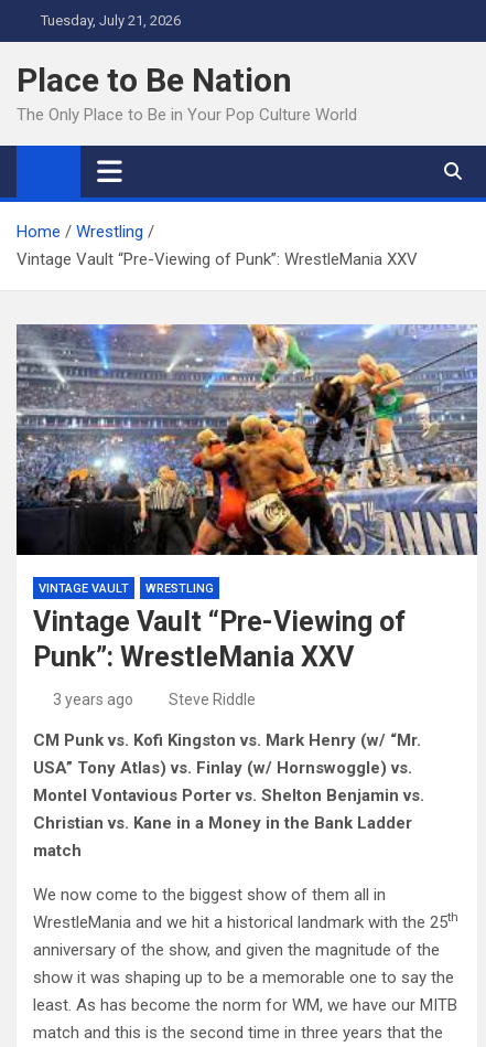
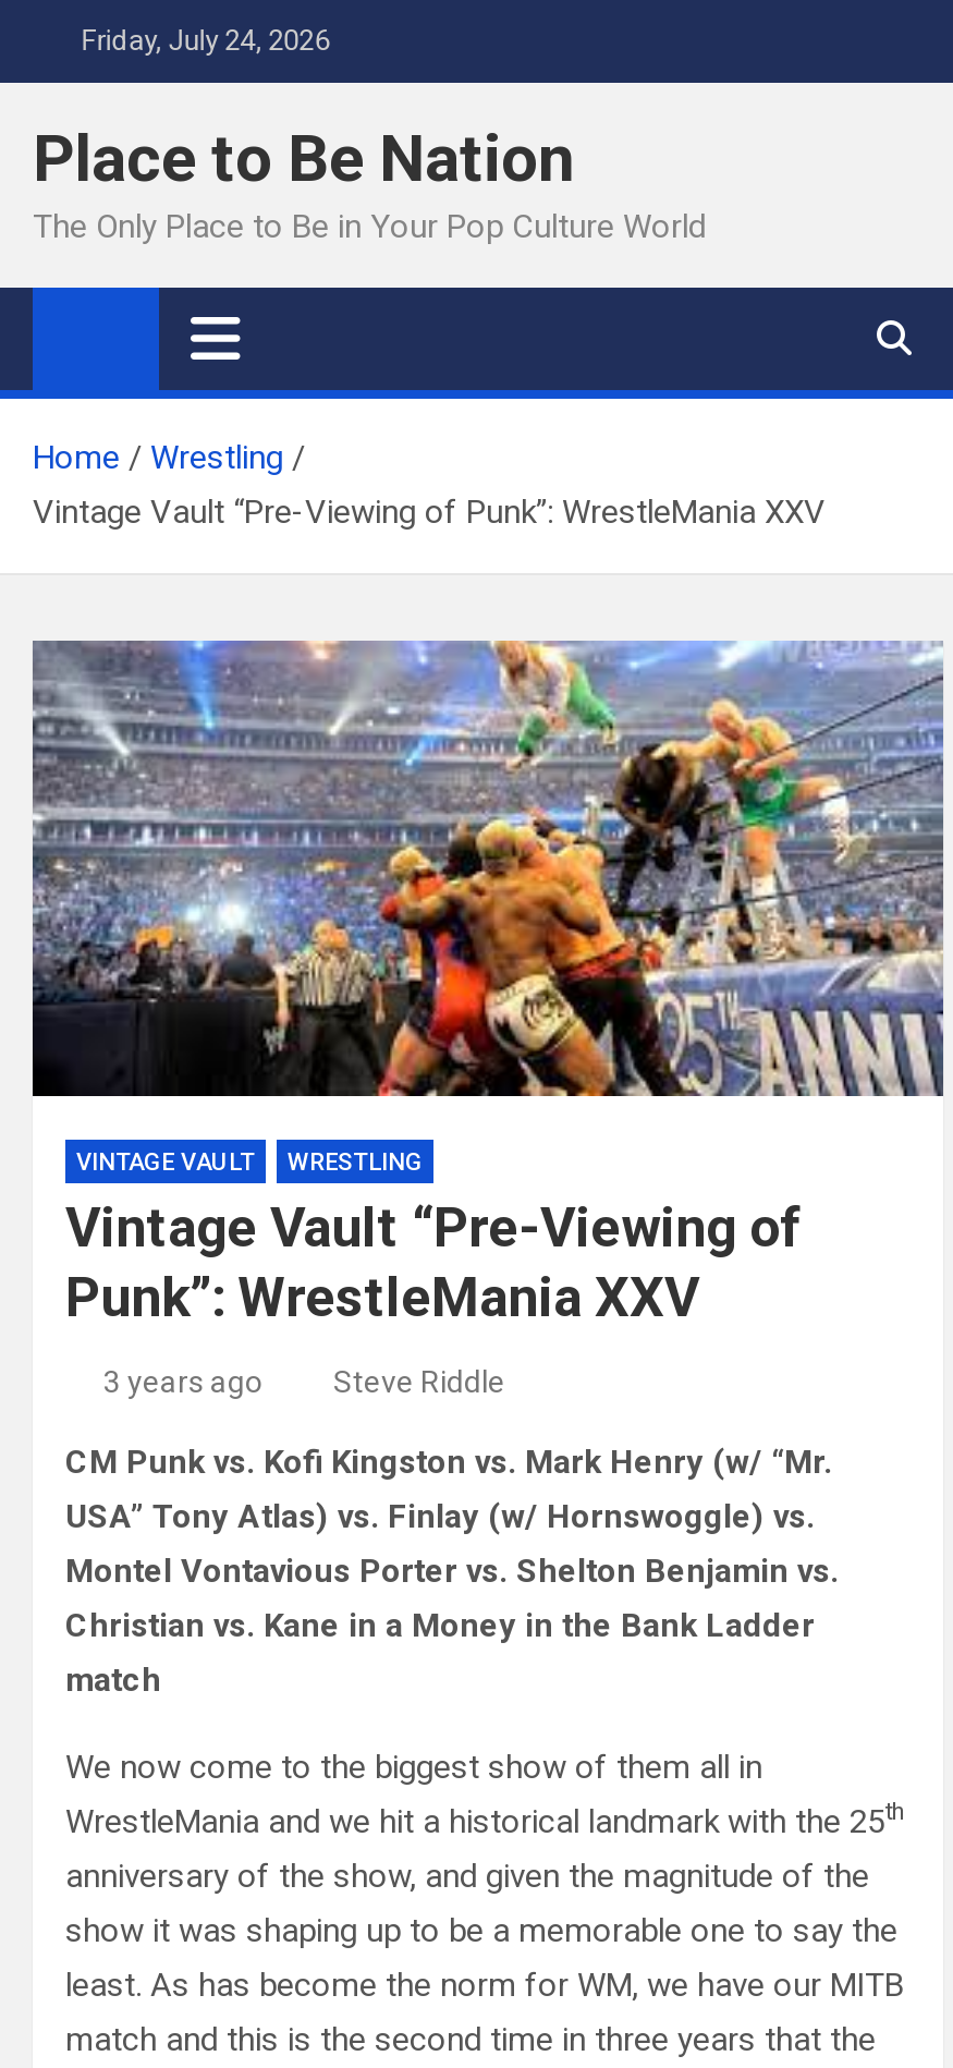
[34,12,181,29] Tuesday, July 21, 2026 -> [68,24,329,57] Friday, July 24, 2026

